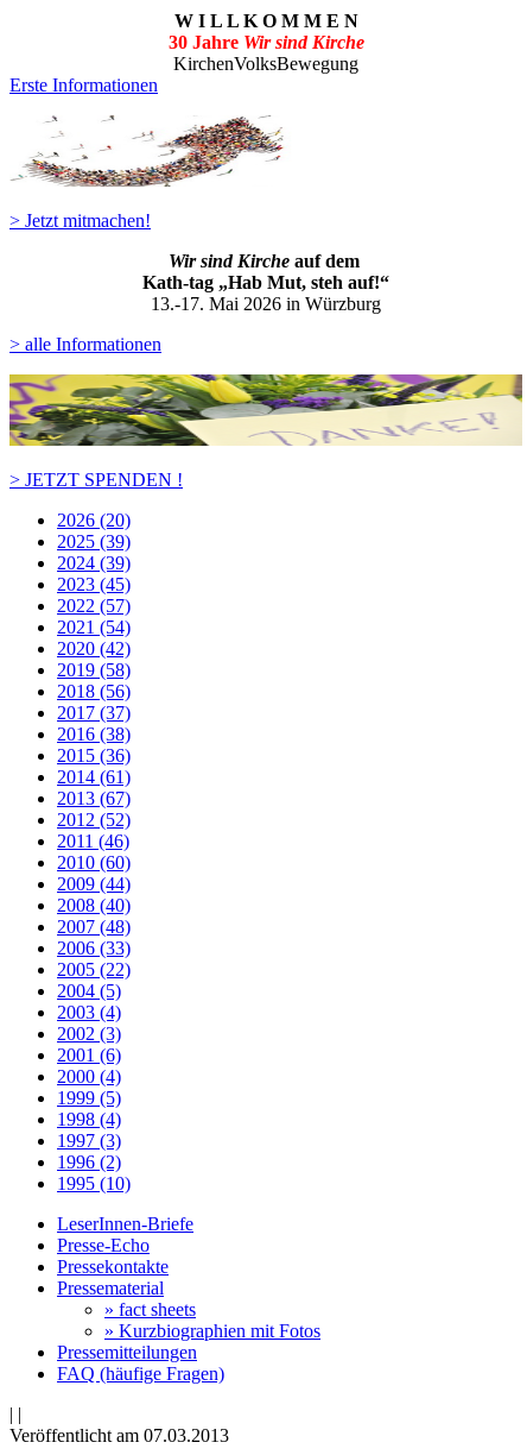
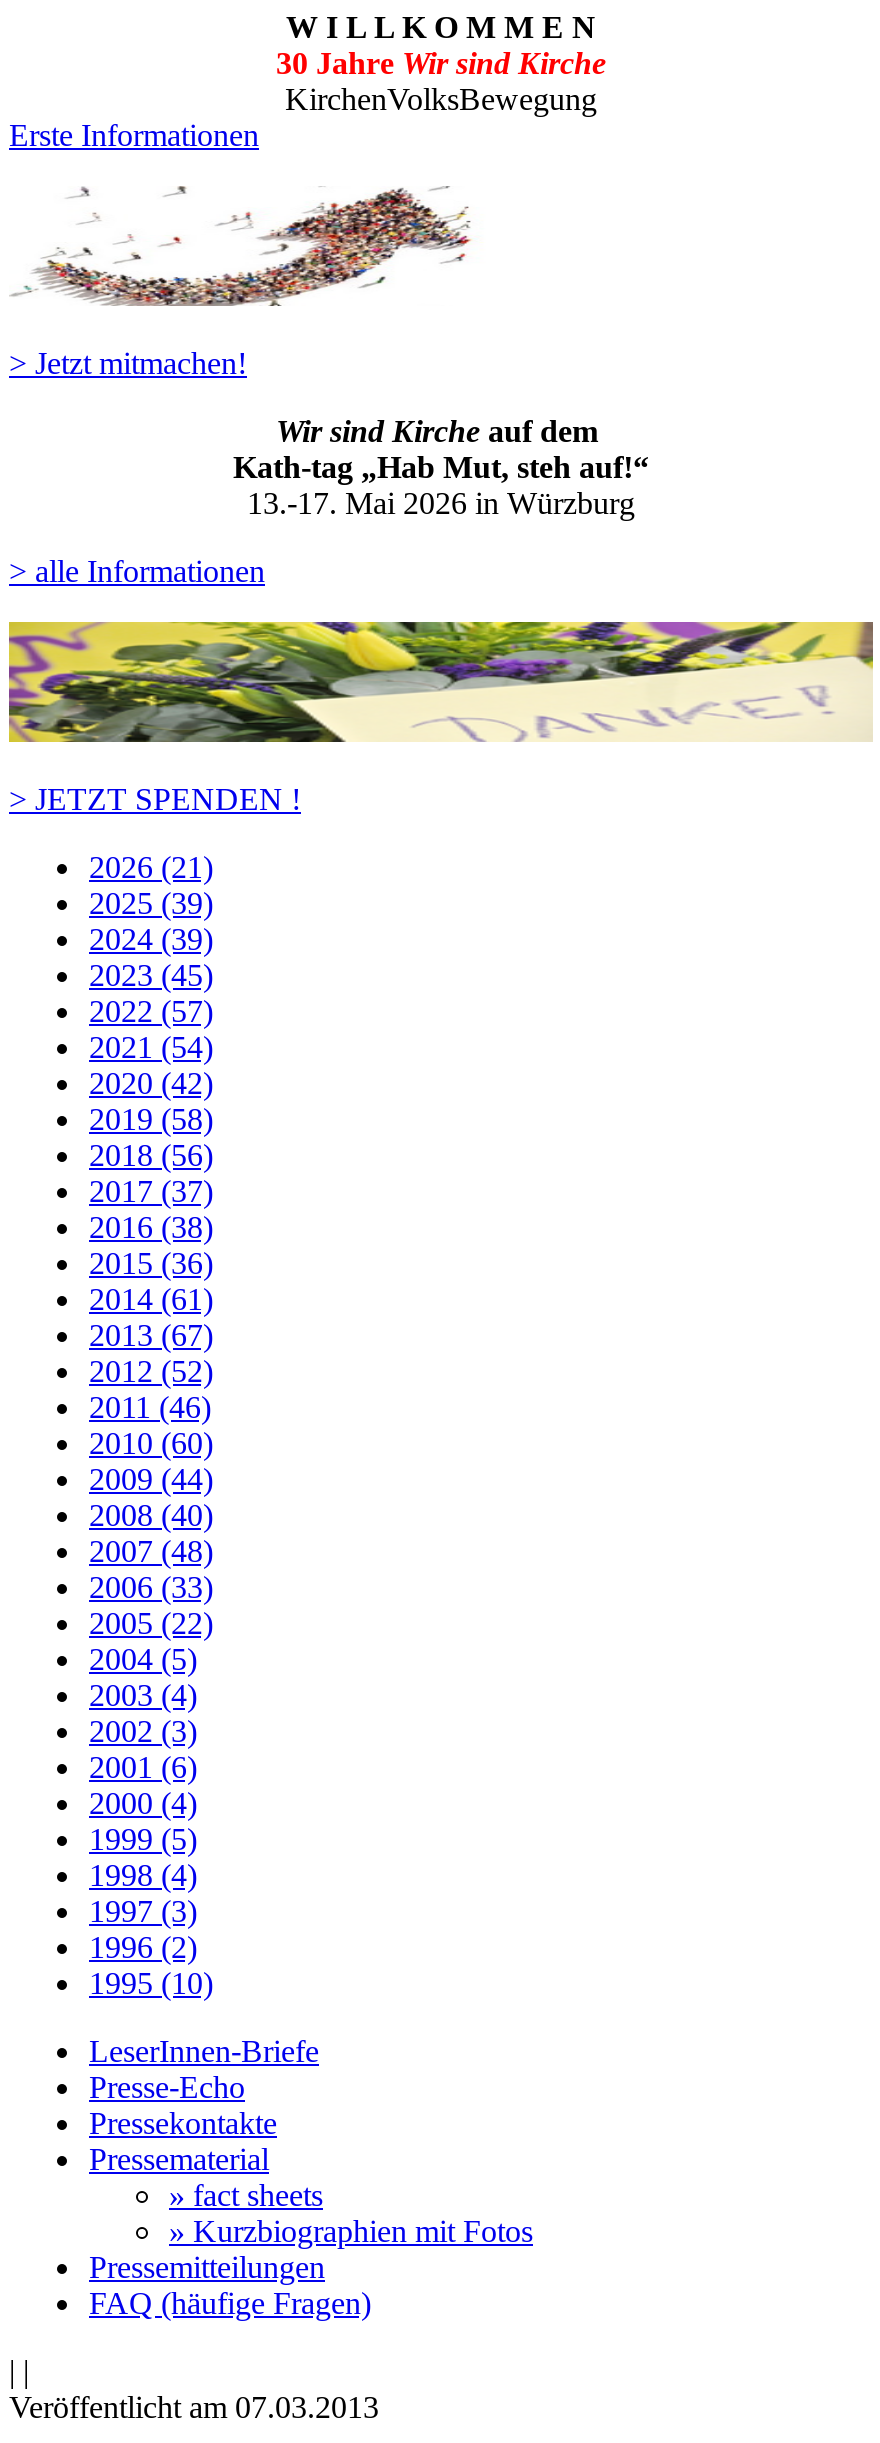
[57,510,131,530] 2026 (20) -> [89,850,213,884] 2026 (21)

